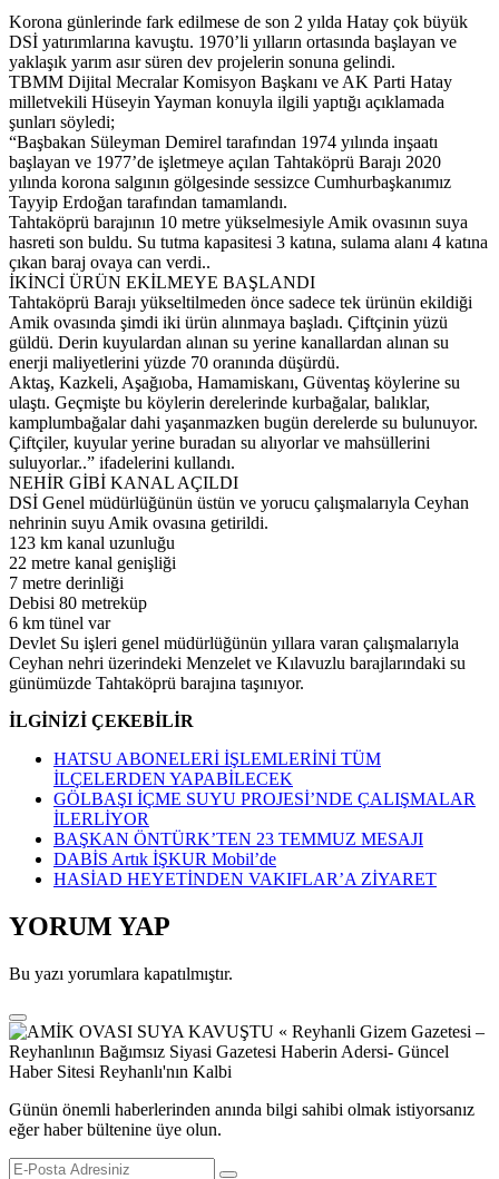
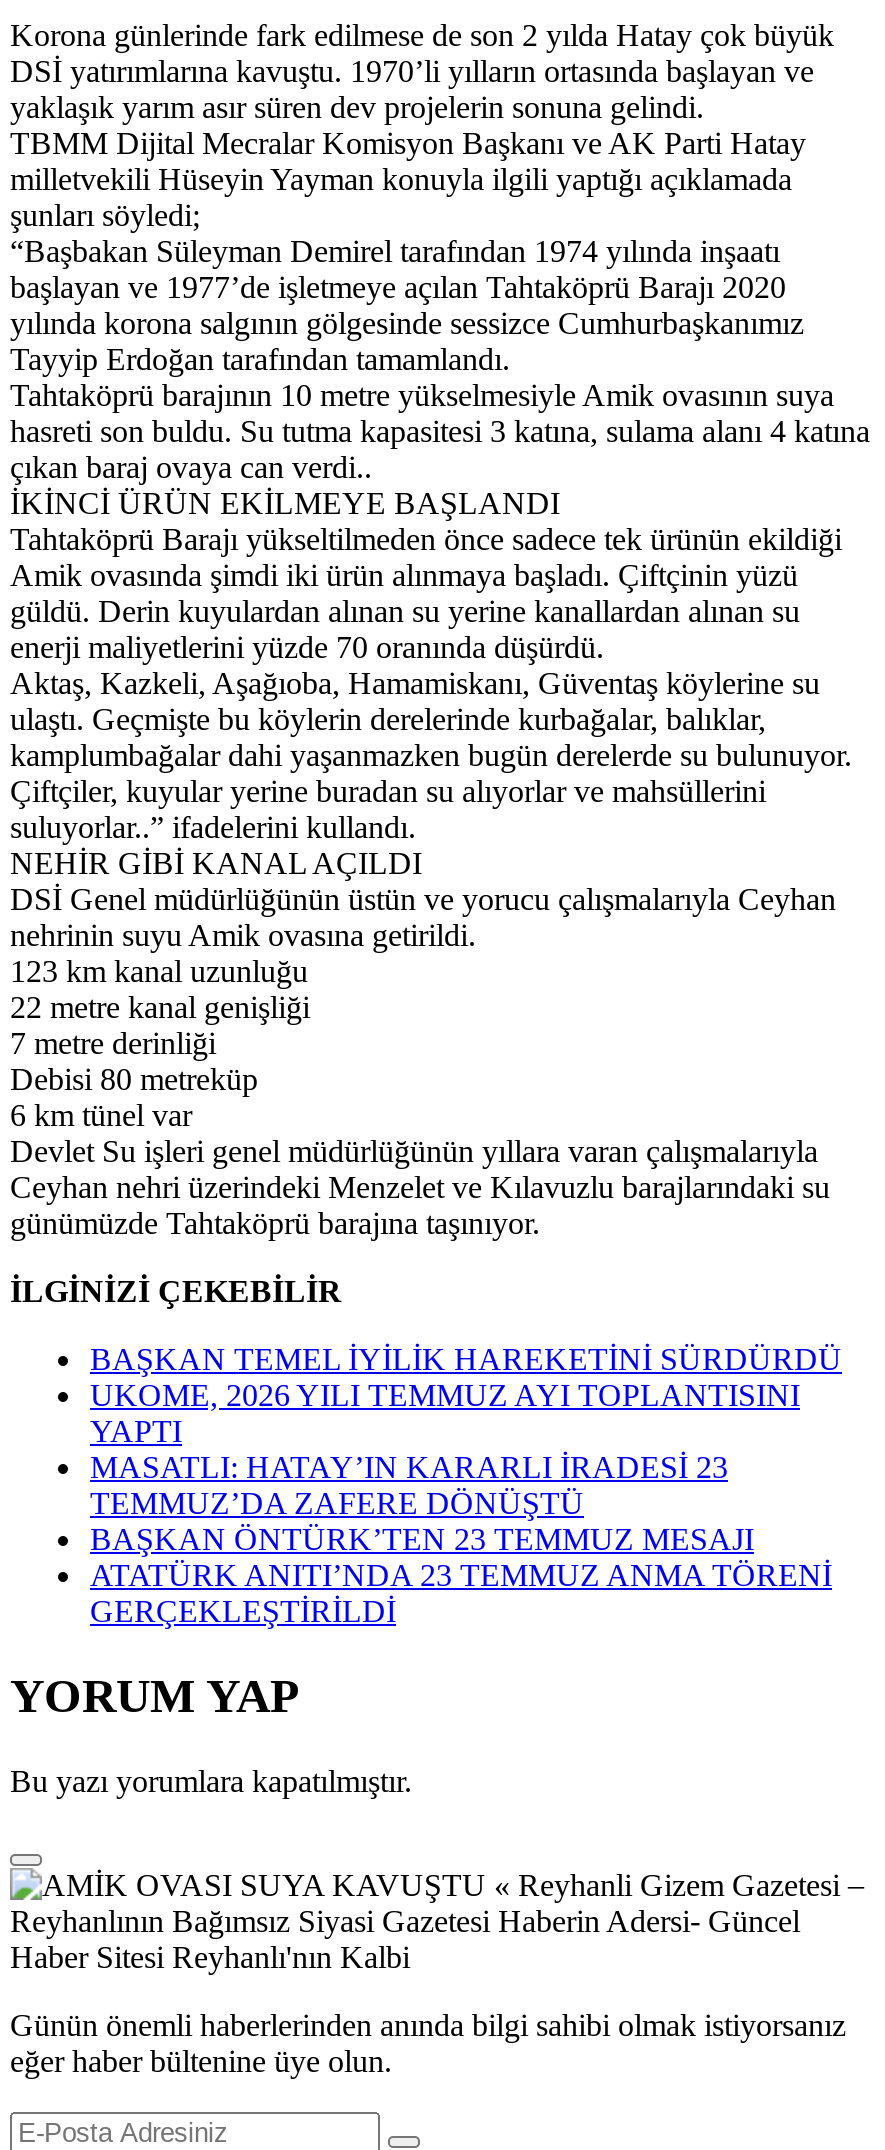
[53,749,476,828] HATSU ABONELERİ İŞLEMLERİNİ TÜM | İLÇELERDEN YAPABİLECEK | GÖLBAŞI İÇME SUYU PROJESİ’NDE ÇALIŞMALAR | İLERLİYOR -> [90,1342,842,1520] BAŞKAN TEMEL İYİLİK HAREKETİNİ SÜRDÜRDÜ | UKOME, 2026 YILI TEMMUZ AYI TOPLANTISINI | YAPTI | MASATLI: HATAY’IN KARARLI İRADESİ 23 | TEMMUZ’DA ZAFERE DÖNÜŞTÜ
[53,850,437,889] DABİS Artık İŞKUR Mobil’de | HASİAD HEYETİNDEN VAKIFLAR’A ZİYARET -> [90,1558,832,1628] ATATÜRK ANITI’NDA 23 TEMMUZ ANMA TÖRENİ | GERÇEKLEŞTİRİLDİ

